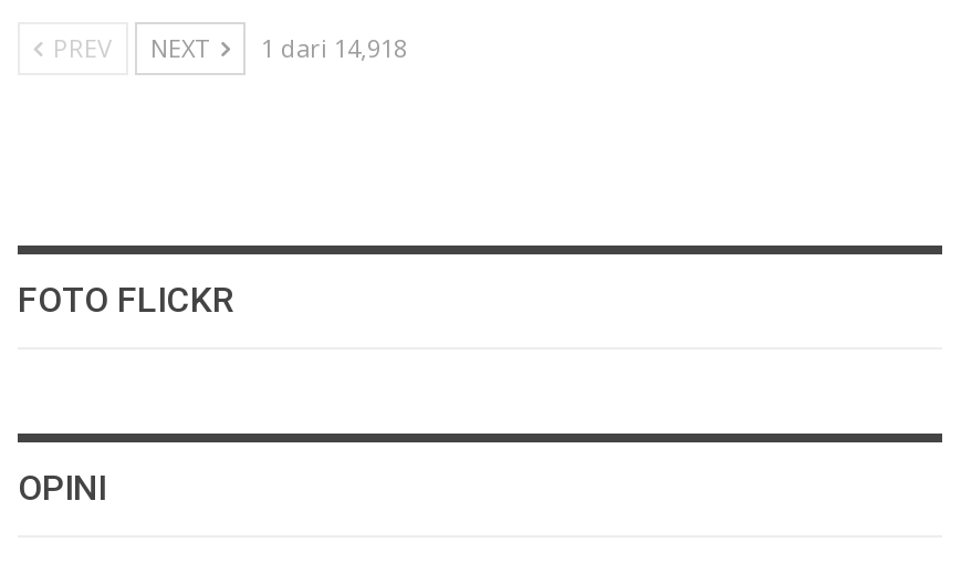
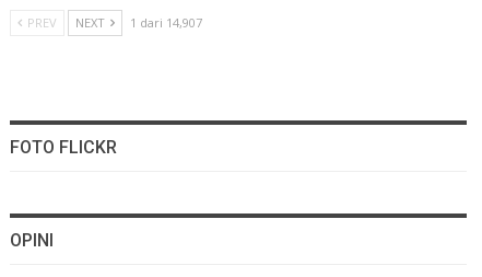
[46,31,407,64] PREV NEXT 1 dari 14,918 -> [24,14,202,30] PREV NEXT 1 dari 14,907

